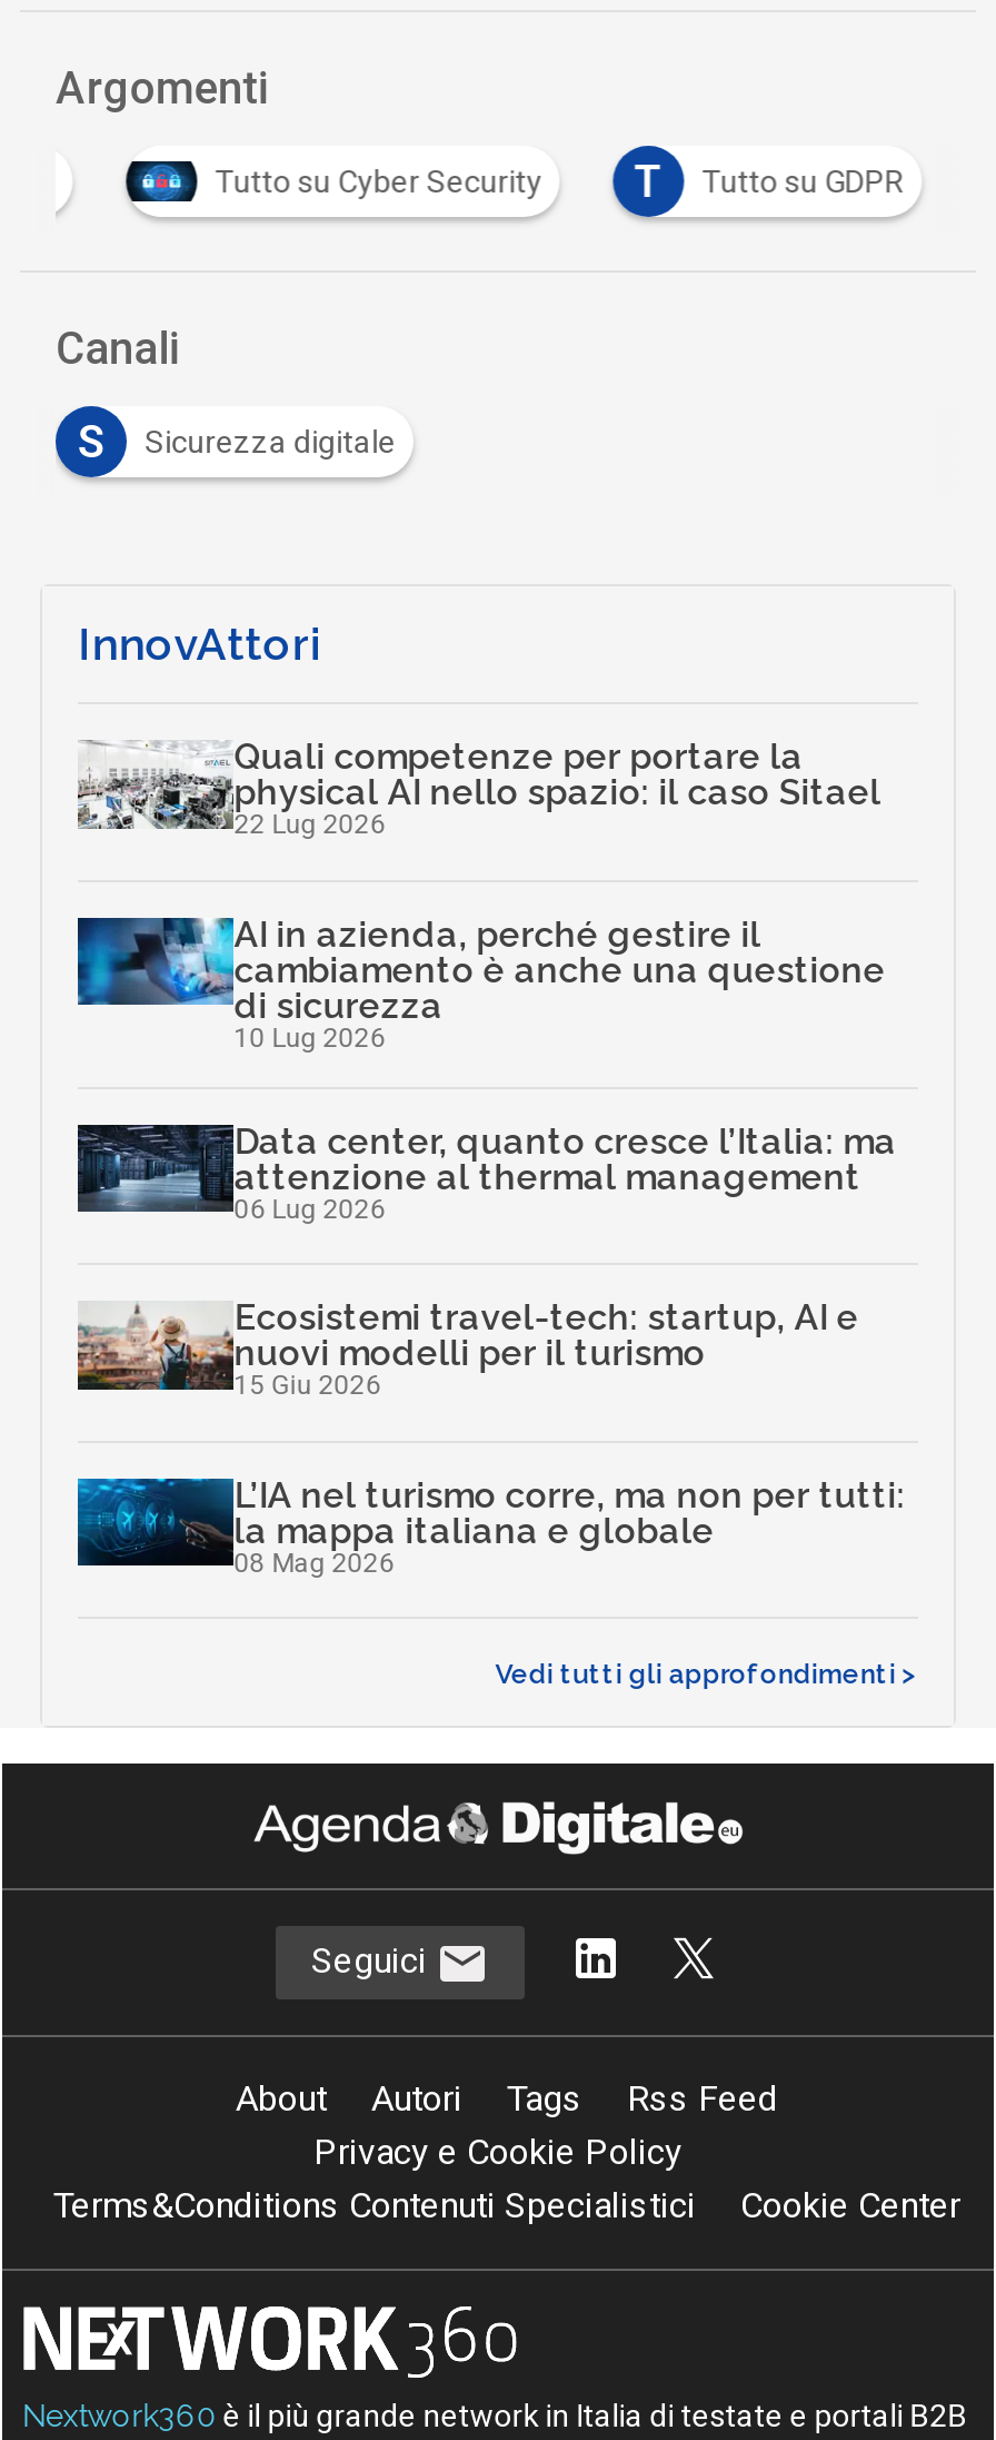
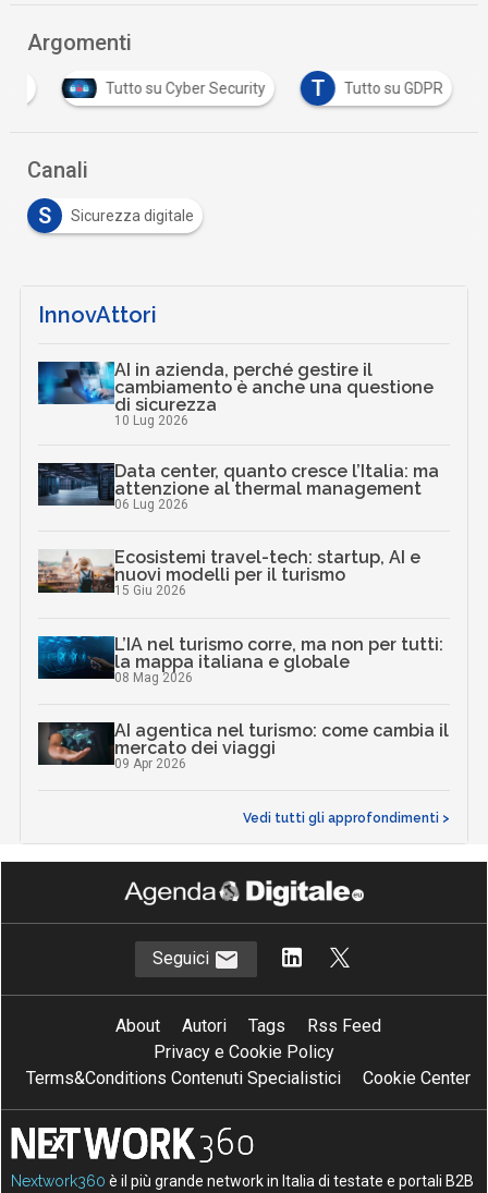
[76,736,881,841] [image] | Quali competenze per portare la | physical AI nello spazio: il caso Sitael | 22 Lug 2026 -> none
moved [73,913,905,1551] -> [36,359,444,672]: [image] | AI in azienda, perché gestire il | cambiamento è anche una questione | ... | L’IA nel turismo corre, ma non per tutti: | la mappa italiana e globale
none -> [37,720,449,771] [image] | AI agentica nel turismo: come cambia il | mercato dei viaggi | 09 Apr 2026

